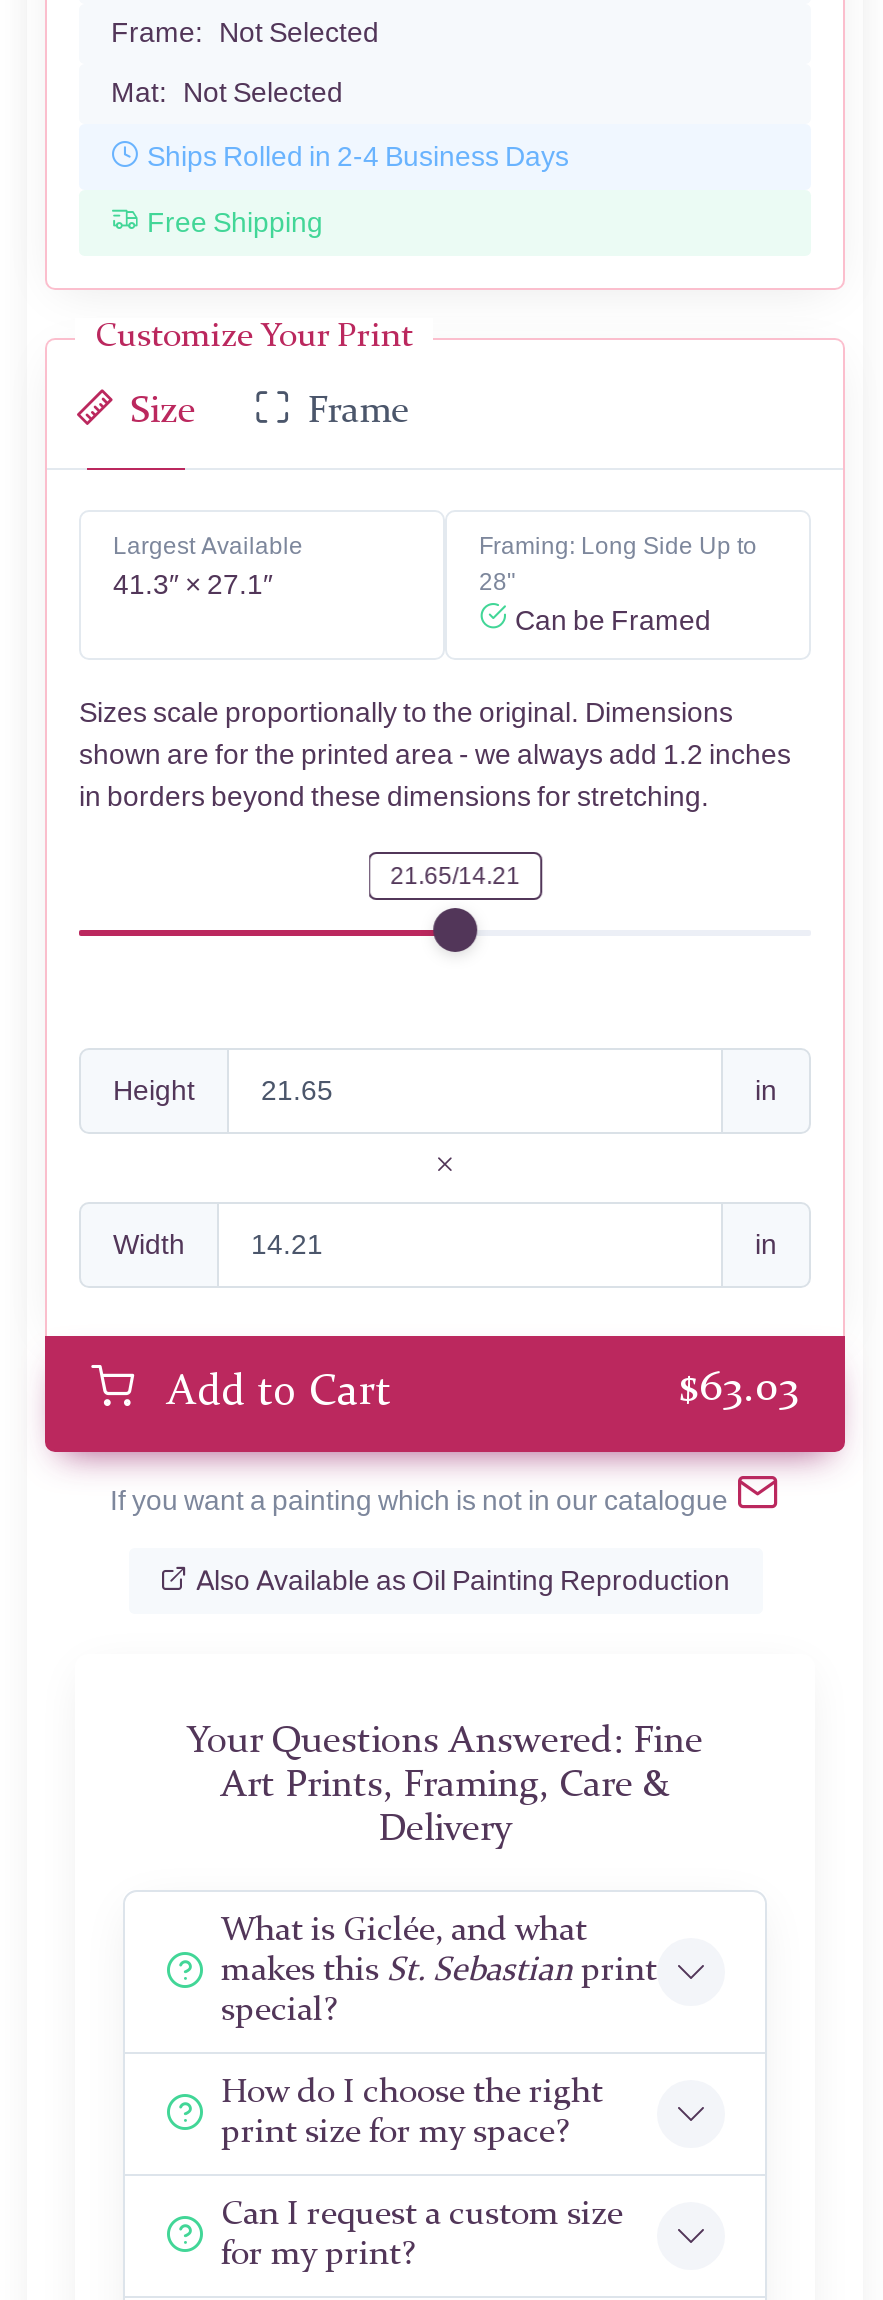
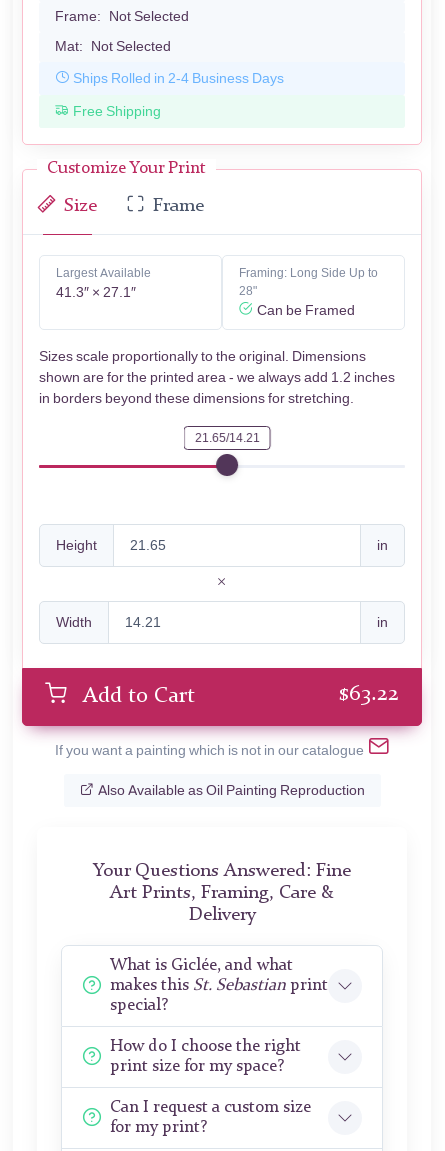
[679,1369,799,1411] $63.03 -> [339,684,399,705] $63.22

